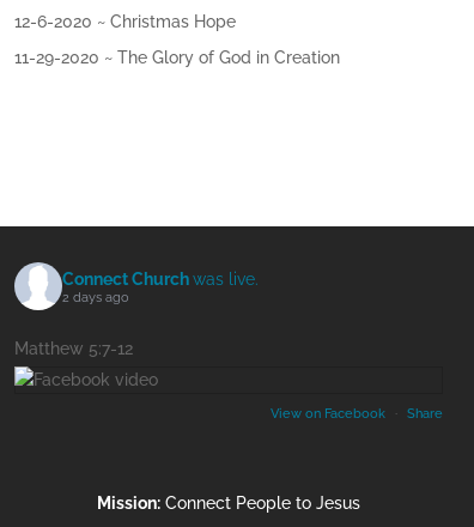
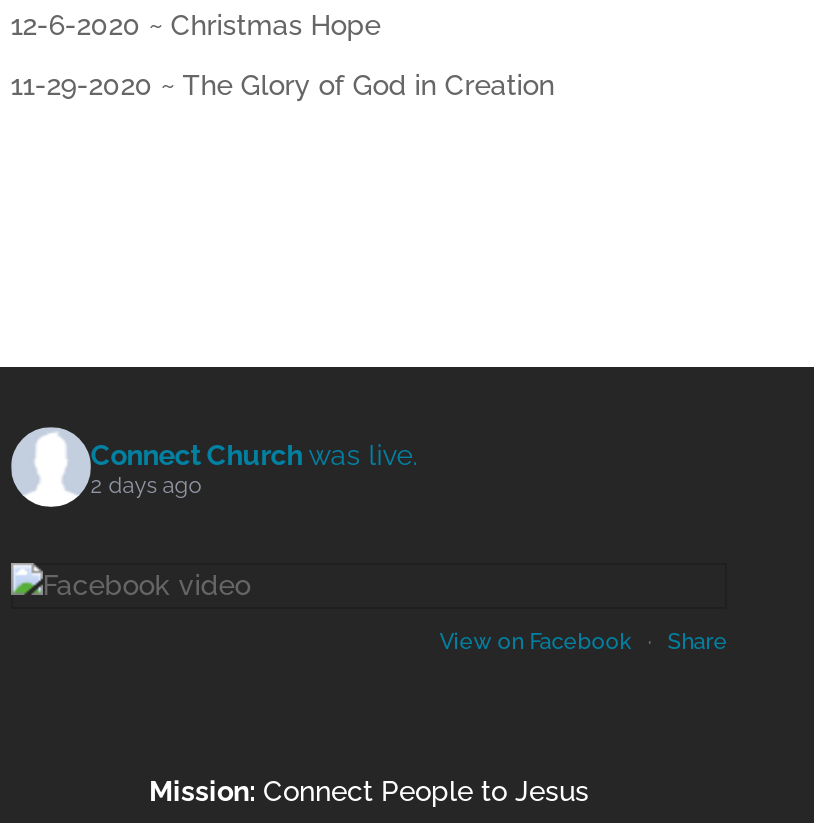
[14,338,133,358] Matthew 5:7-12 -> none

